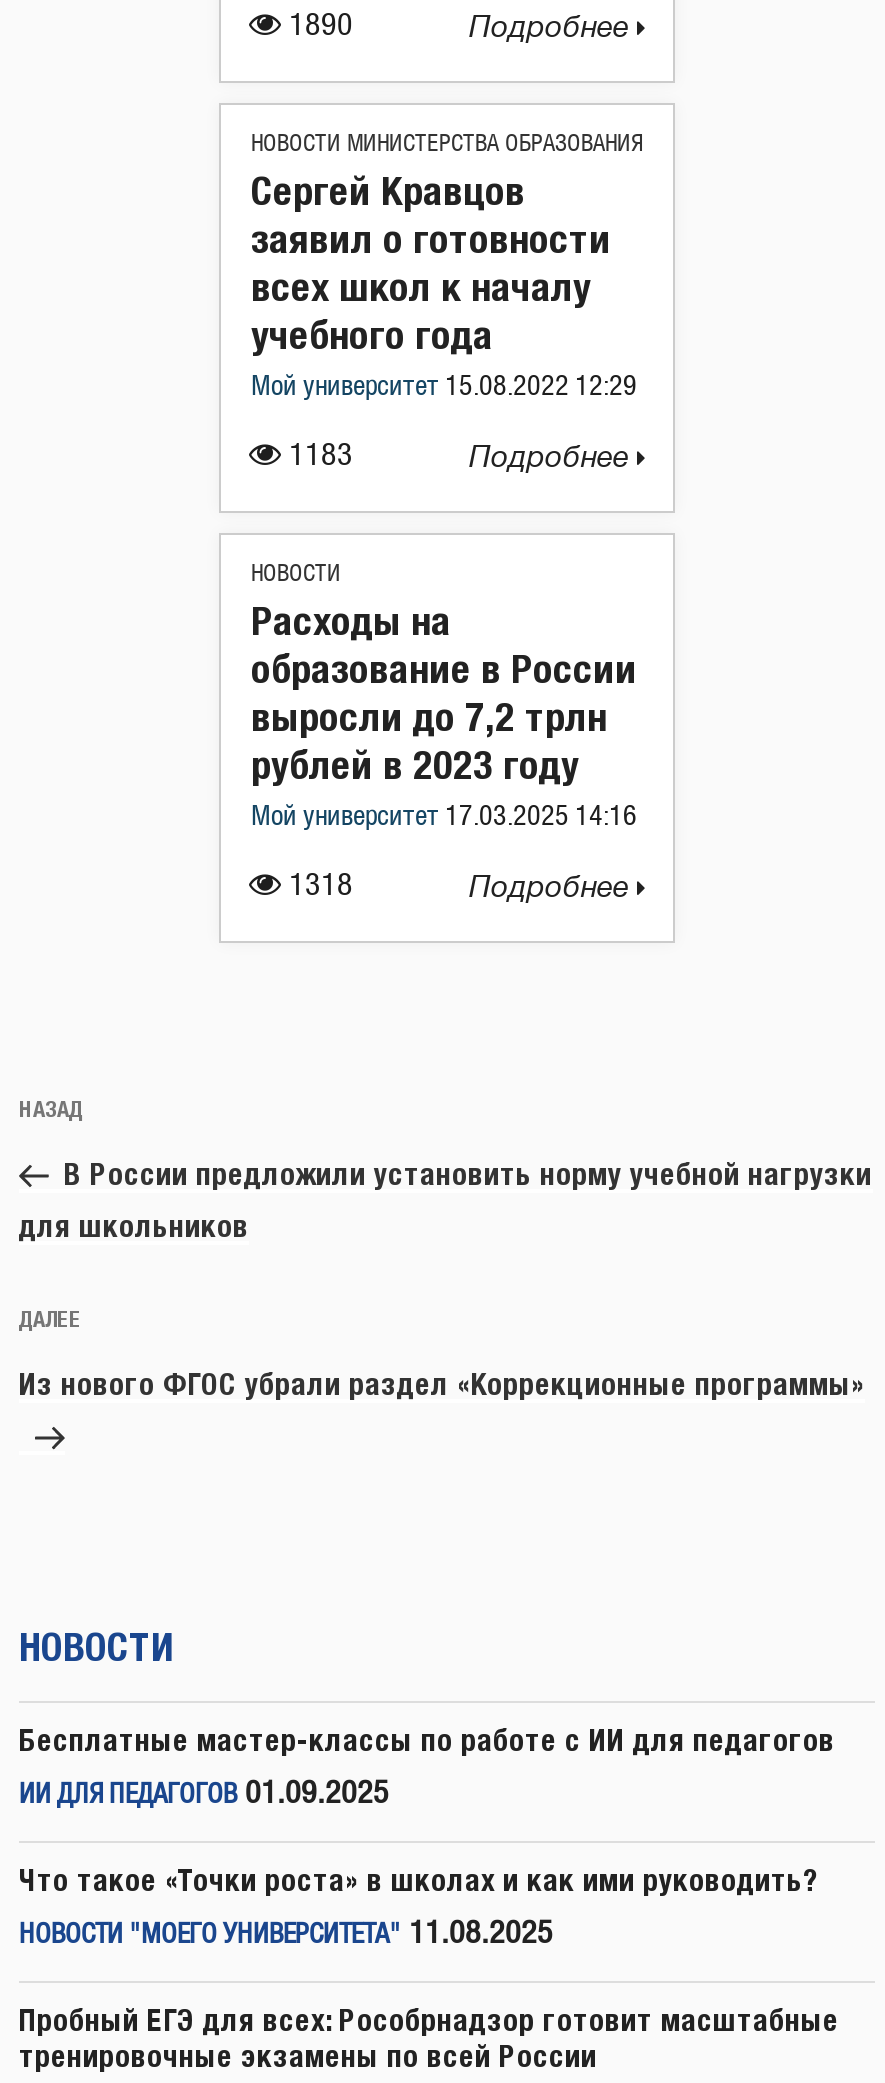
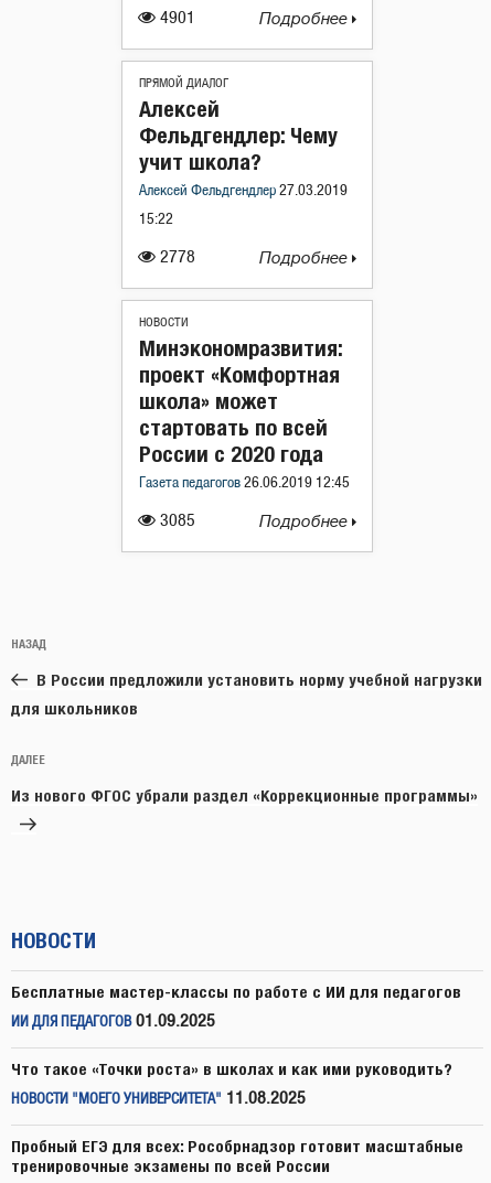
[281,12,353,42] 1890 -> [156,9,195,26] 4901
[251,134,643,156] НОВОСТИ МИНИСТЕРСТВА ОБРАЗОВАНИЯ -> [139,77,228,89] ПРЯМОЙ ДИАЛОГ
[251,168,637,402] Сергей Кравцов | заявил о готовности | всех школ к началу | учебного года | Мой университет 15.08.2022 12:29 -> [139,95,348,227] Алексей | Фельдгендлер: Чему | учит школа? | Алексей Фельдгендлер 27.03.2019 | 15:22
[281,442,353,472] 1183 -> [156,249,195,265] 2778
[251,598,637,832] Расходы на | образование в России | выросли до 7,2 трлн | рублей в 2023 году | Мой университет 17.03.2025 14:16 -> [139,335,350,490] Минэкономразвития: | проект «Комфортная | школа» может | стартовать по всей | России с 2020 года | Газета педагогов 26.06.2019 12:45
[281,872,353,902] 1318 -> [156,512,195,529] 3085

